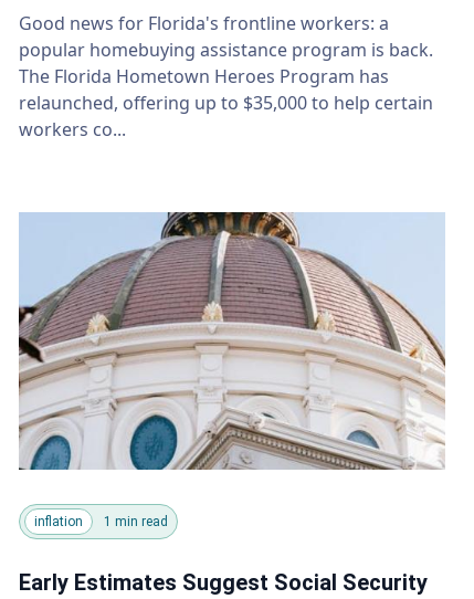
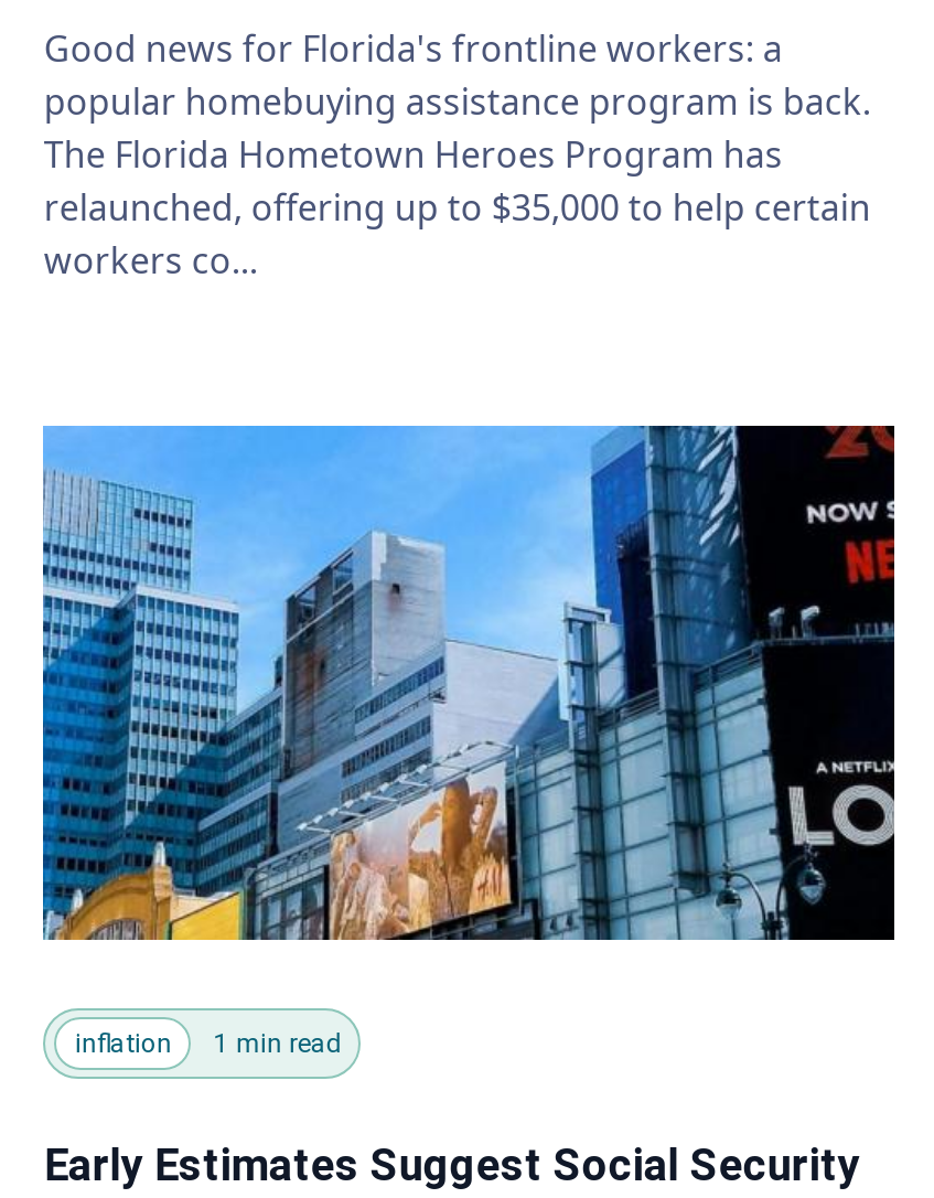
[18,211,446,471] [image] -> [41,424,897,942] [image]

